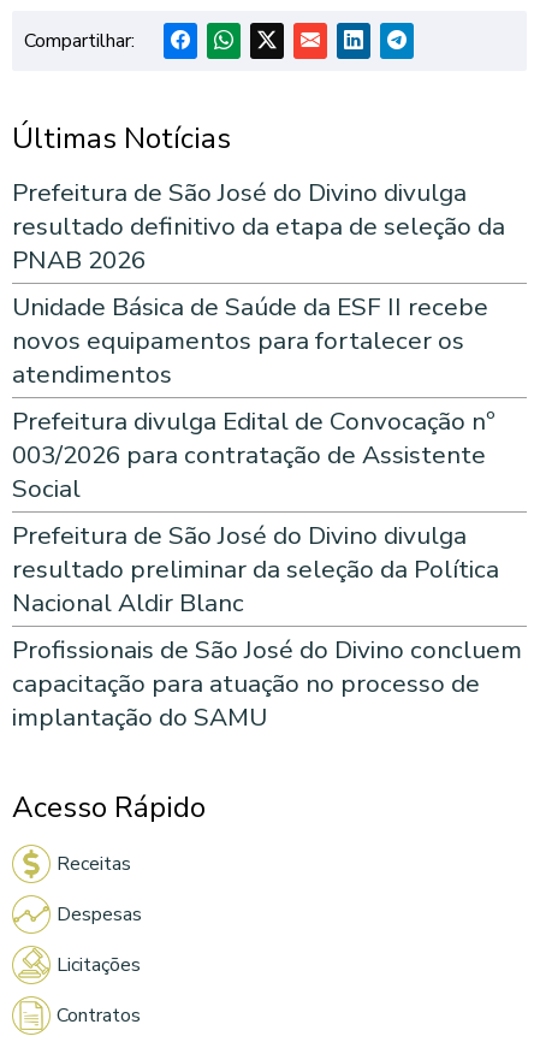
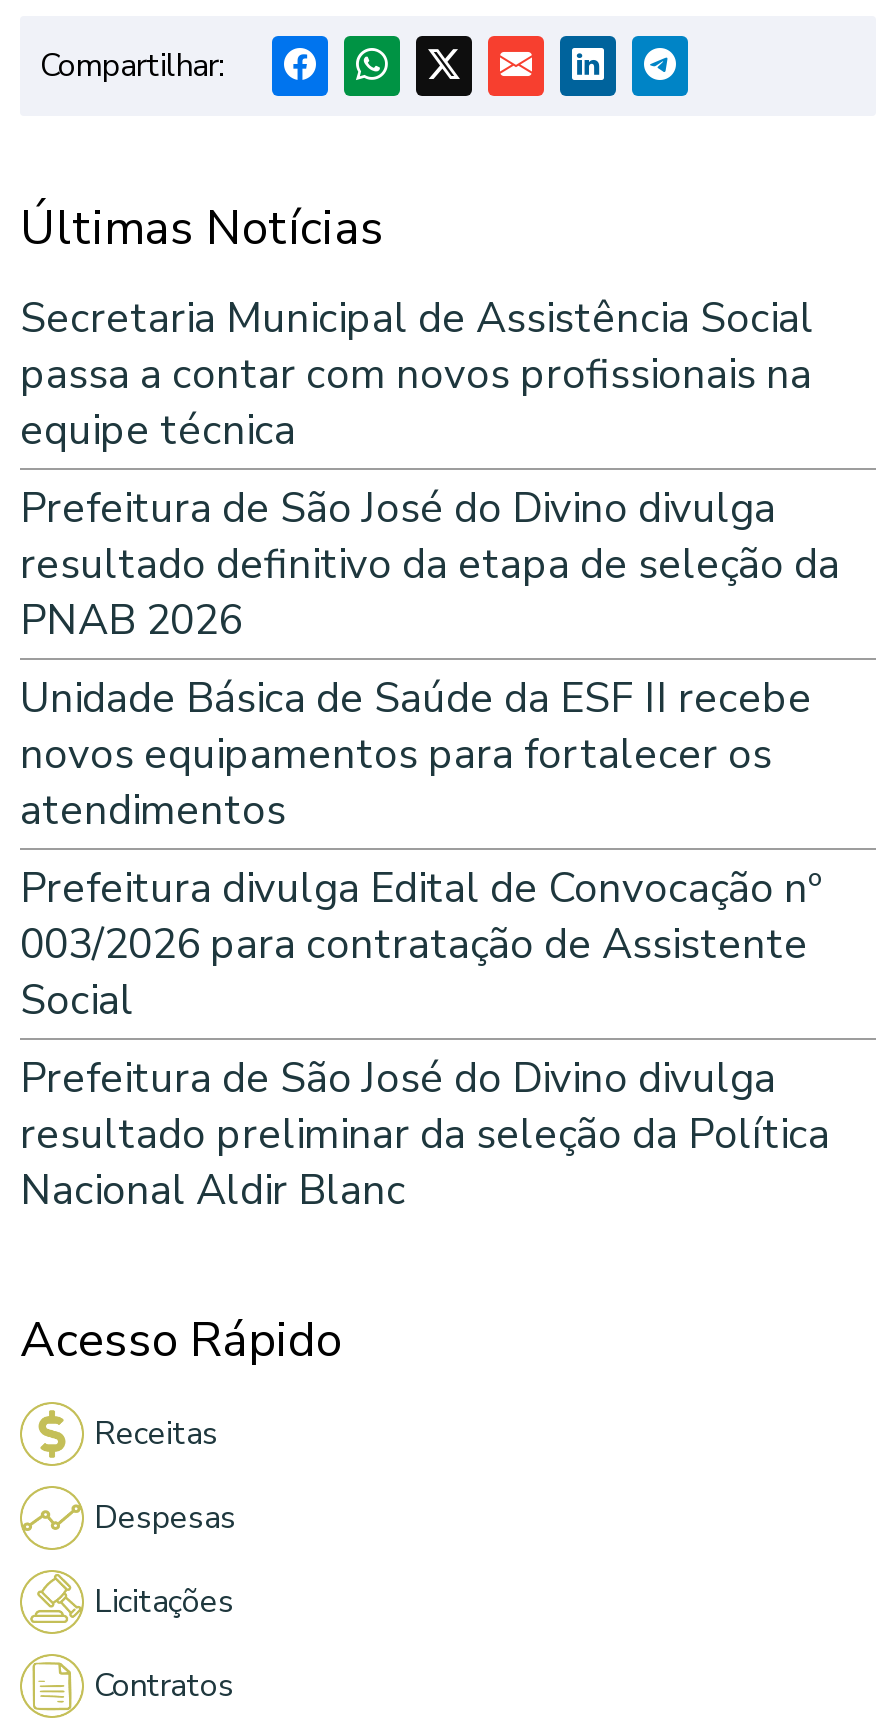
none -> [20,290,814,458] Secretaria Municipal de Assistência Social | passa a contar com novos profissionais na | equipe técnica
moved [12,175,505,619] -> [20,480,840,1218]: Prefeitura de São José do Divino divulga | resultado definitivo da etapa de seleção da | PNAB 2026 | ... | resultado preliminar da seleção da Política | Nacional Aldir Blanc
[12,633,522,734] Profissionais de São José do Divino concluem | capacitação para atuação no processo de | implantação do SAMU -> none

